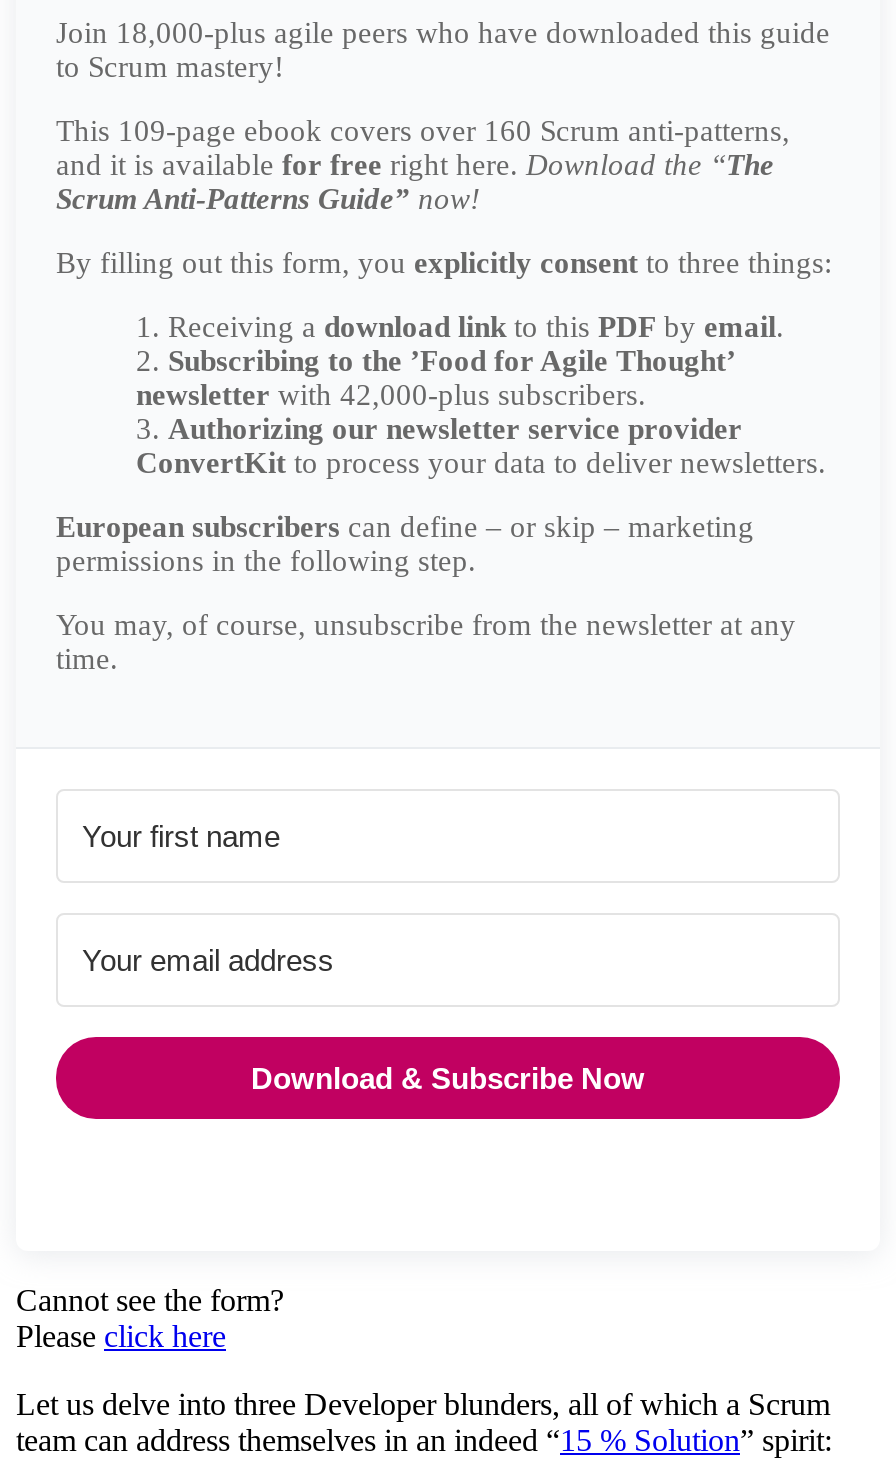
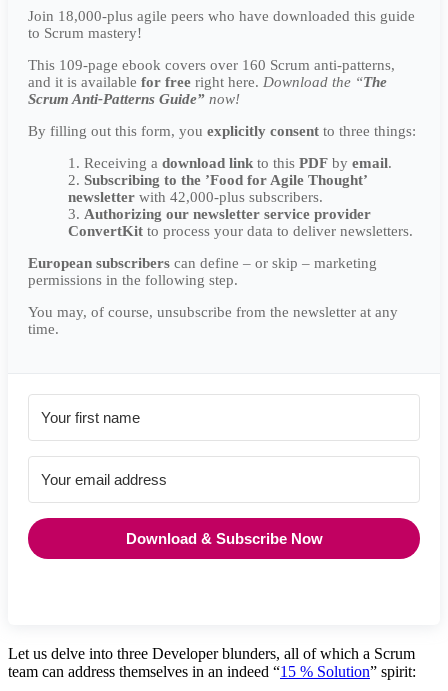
[16,1283,284,1353] Cannot see the form? | Please click here -> none

